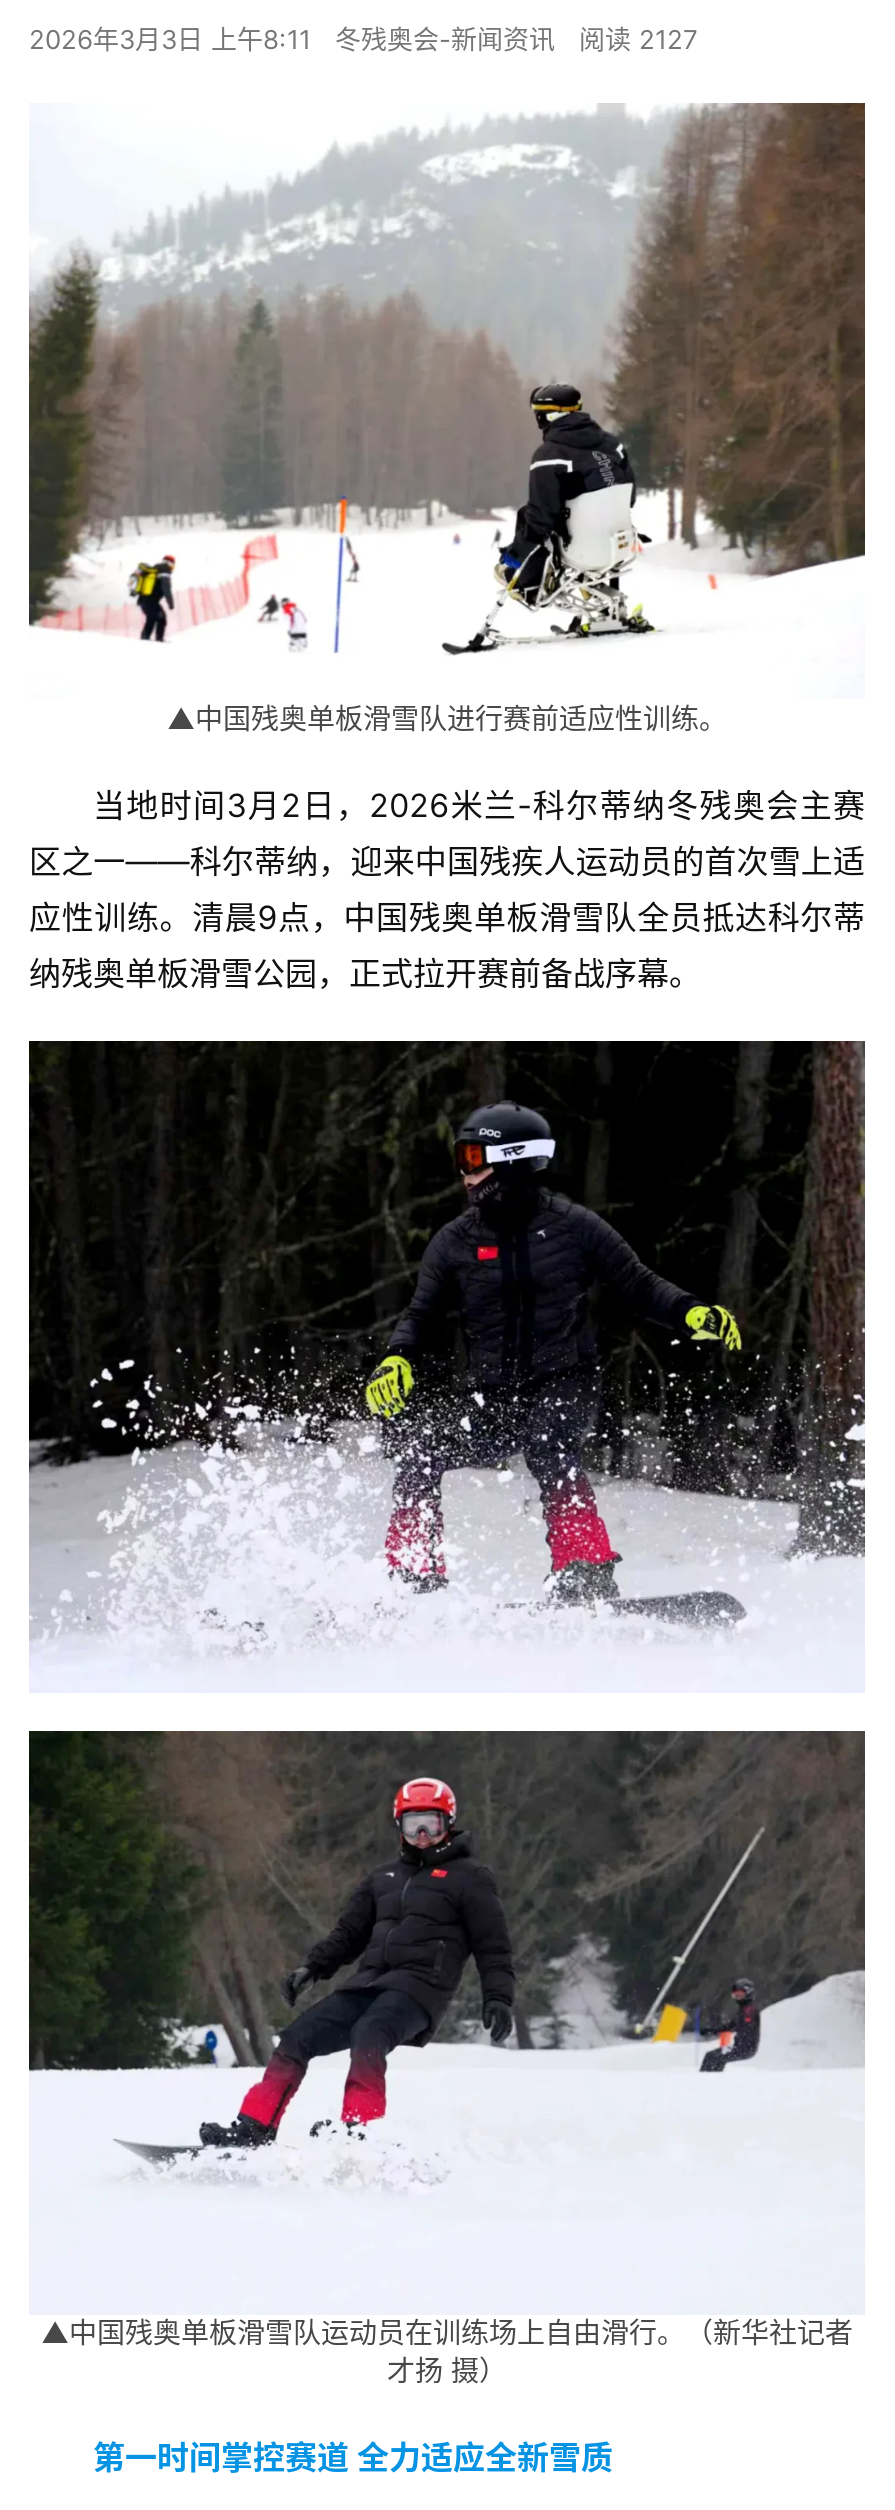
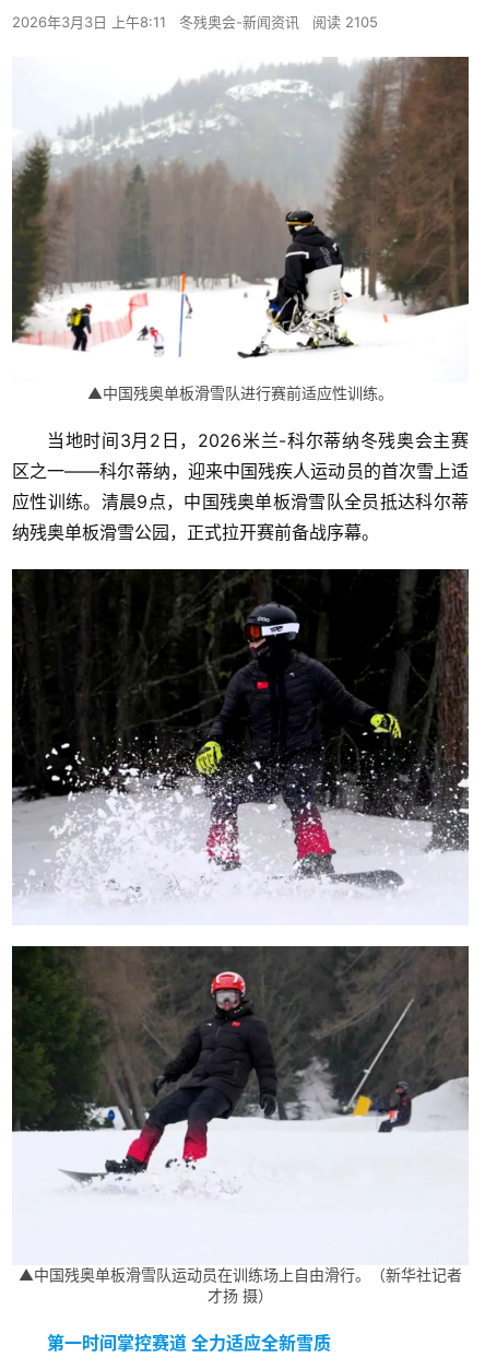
[29,23,697,55] 2026年3月3日 上午8:11 冬残奥会-新闻资讯 阅读 2127 -> [12,13,378,31] 2026年3月3日 上午8:11 冬残奥会-新闻资讯 阅读 2105

